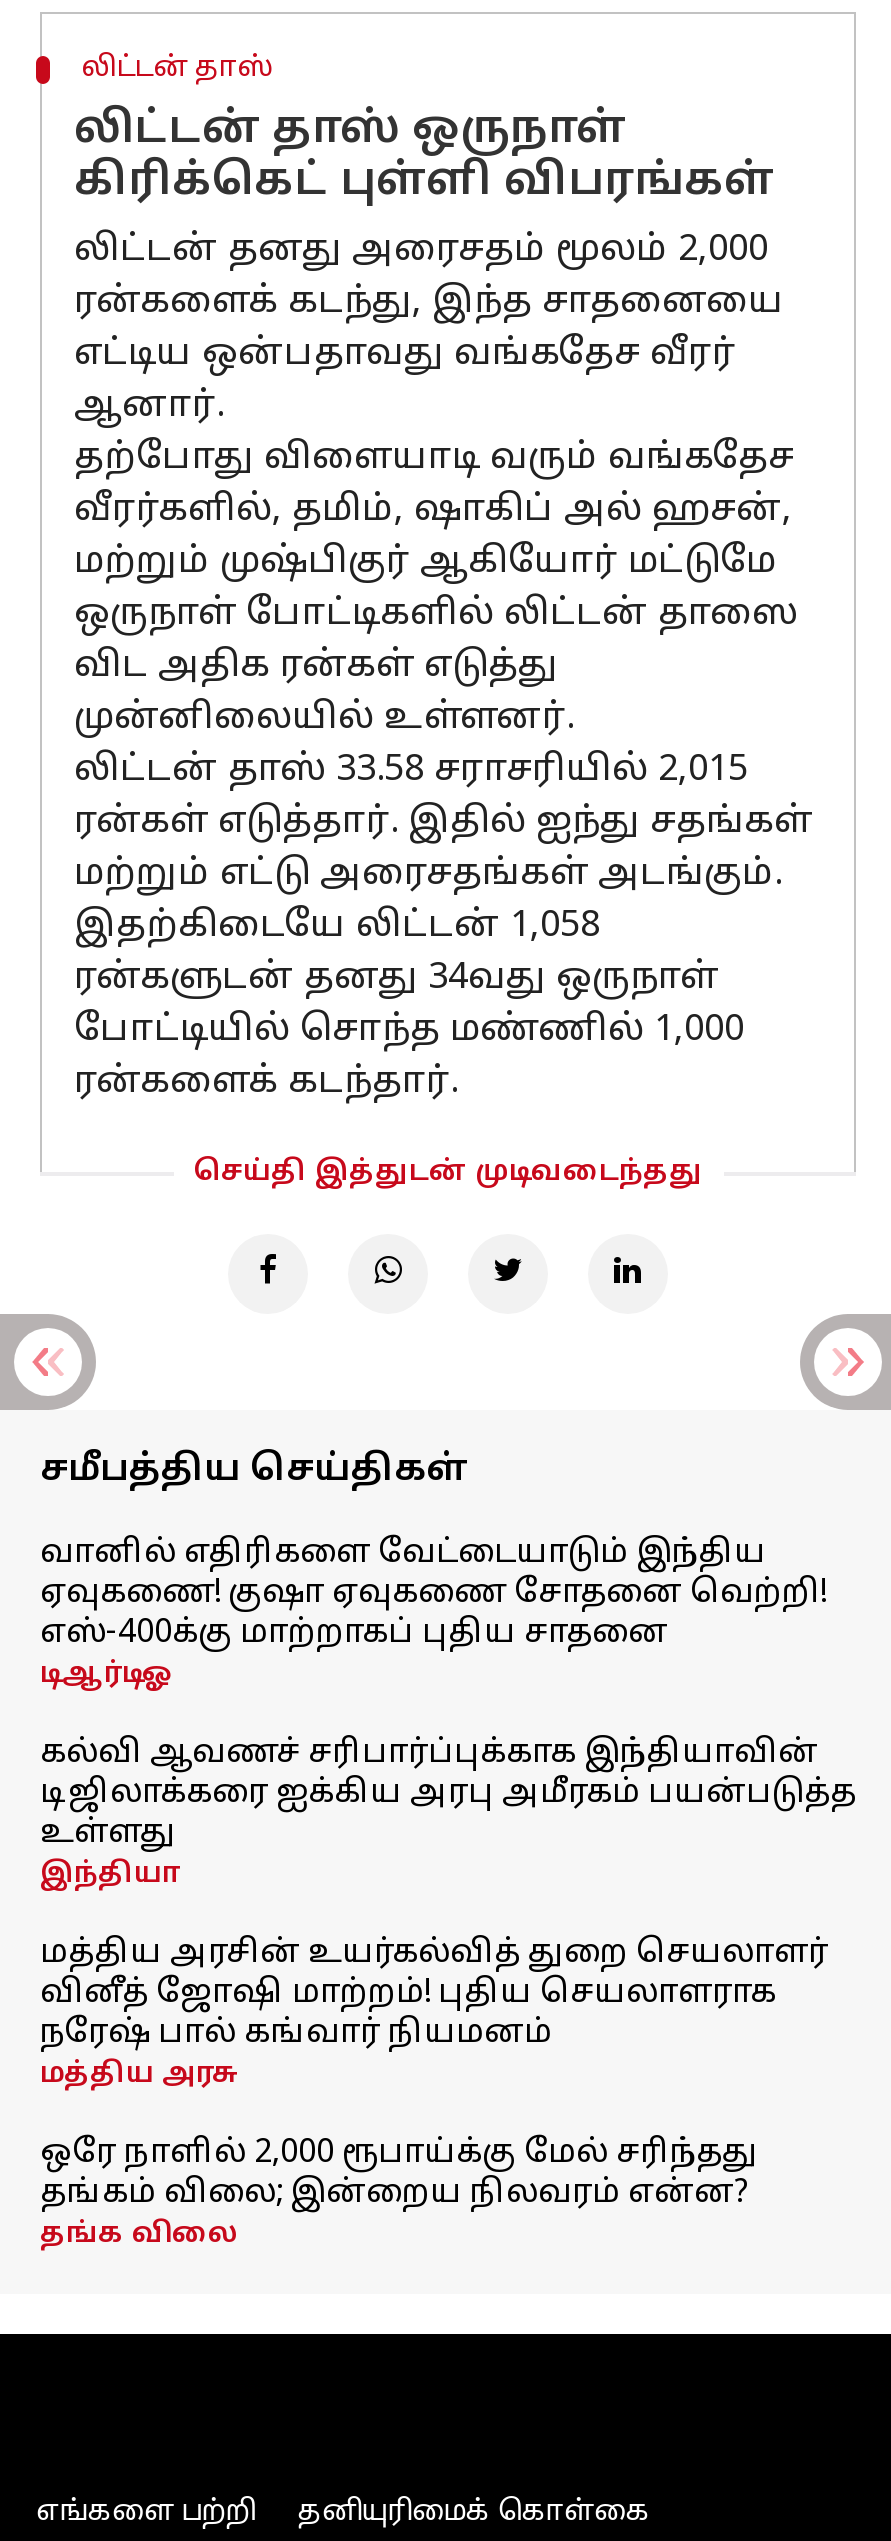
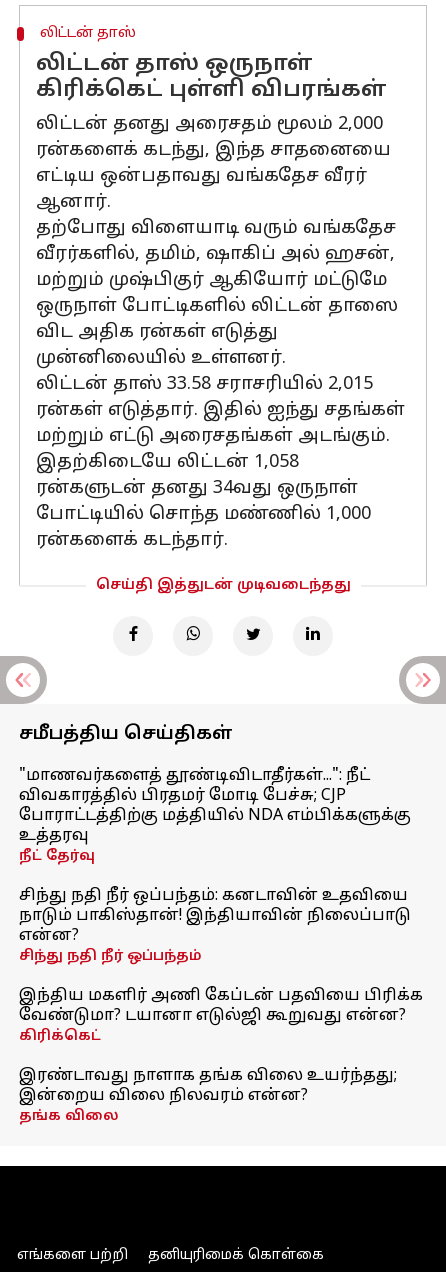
[40,1534,826,1692] வானில் எதிரிகளை வேட்டையாடும் இந்திய | ஏவுகணை! குஷா ஏவுகணை சோதனை வெற்றி! | எஸ்-400க்கு மாற்றாகப் புதிய சாதனை | டிஆர்டிஓ -> [19,766,411,865] "மாணவர்களைத் தூண்டிவிடாதீர்கள்...": நீட் | விவகாரத்தில் பிரதமர் மோடி பேச்சு; CJP | போராட்டத்திற்கு மத்தியில் NDA எம்பிக்களுக்கு | உத்தரவு | நீட் தேர்வு
[40,1734,856,1892] கல்வி ஆவணச் சரிபார்ப்புக்காக இந்தியாவின் | டிஜிலாக்கரை ஐக்கிய அரபு அமீரகம் பயன்படுத்த | உள்ளது | இந்தியா -> [19,886,411,965] சிந்து நதி நீர் ஒப்பந்தம்: கனடாவின் உதவியை | நாடும் பாகிஸ்தான்! இந்தியாவின் நிலைப்பாடு | என்ன? | சிந்து நதி நீர் ஒப்பந்தம்
[40,1934,828,2092] மத்திய அரசின் உயர்கல்வித் துறை செயலாளர் | வினீத் ஜோஷி மாற்றம்! புதிய செயலாளராக | நரேஷ் பால் கங்வார் நியமனம் | மத்திய அரசு -> [19,986,423,1045] இந்திய மகளிர் அணி கேப்டன் பதவியை பிரிக்க | வேண்டுமா? டயானா எடுல்ஜி கூறுவது என்ன? | கிரிக்கெட்
[40,2134,758,2214] ஒரே நாளில் 2,000 ரூபாய்க்கு மேல் சரிந்தது | தங்கம் விலை; இன்றைய நிலவரம் என்ன? -> [19,1066,397,1106] இரண்டாவது நாளாக தங்க விலை உயர்ந்தது; | இன்றைய விலை நிலவரம் என்ன?

